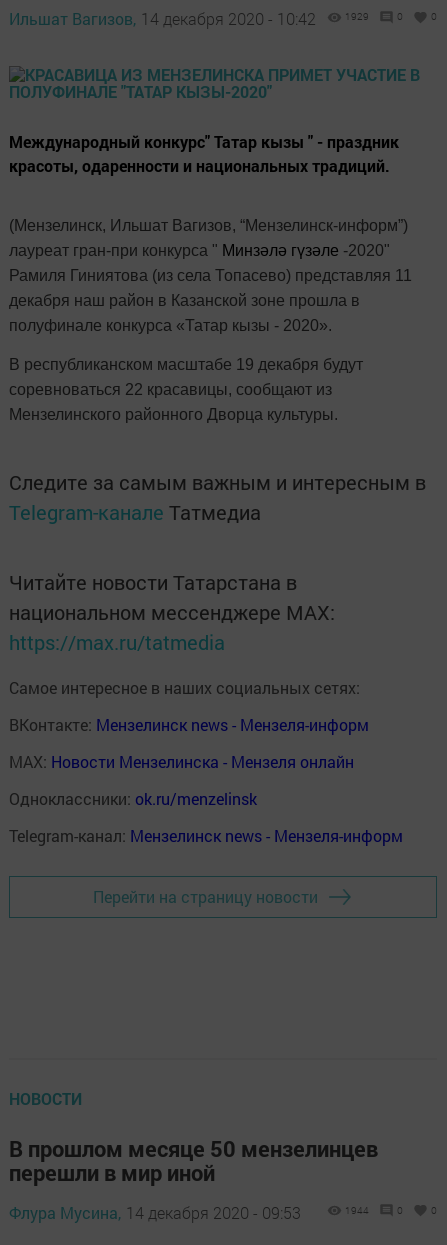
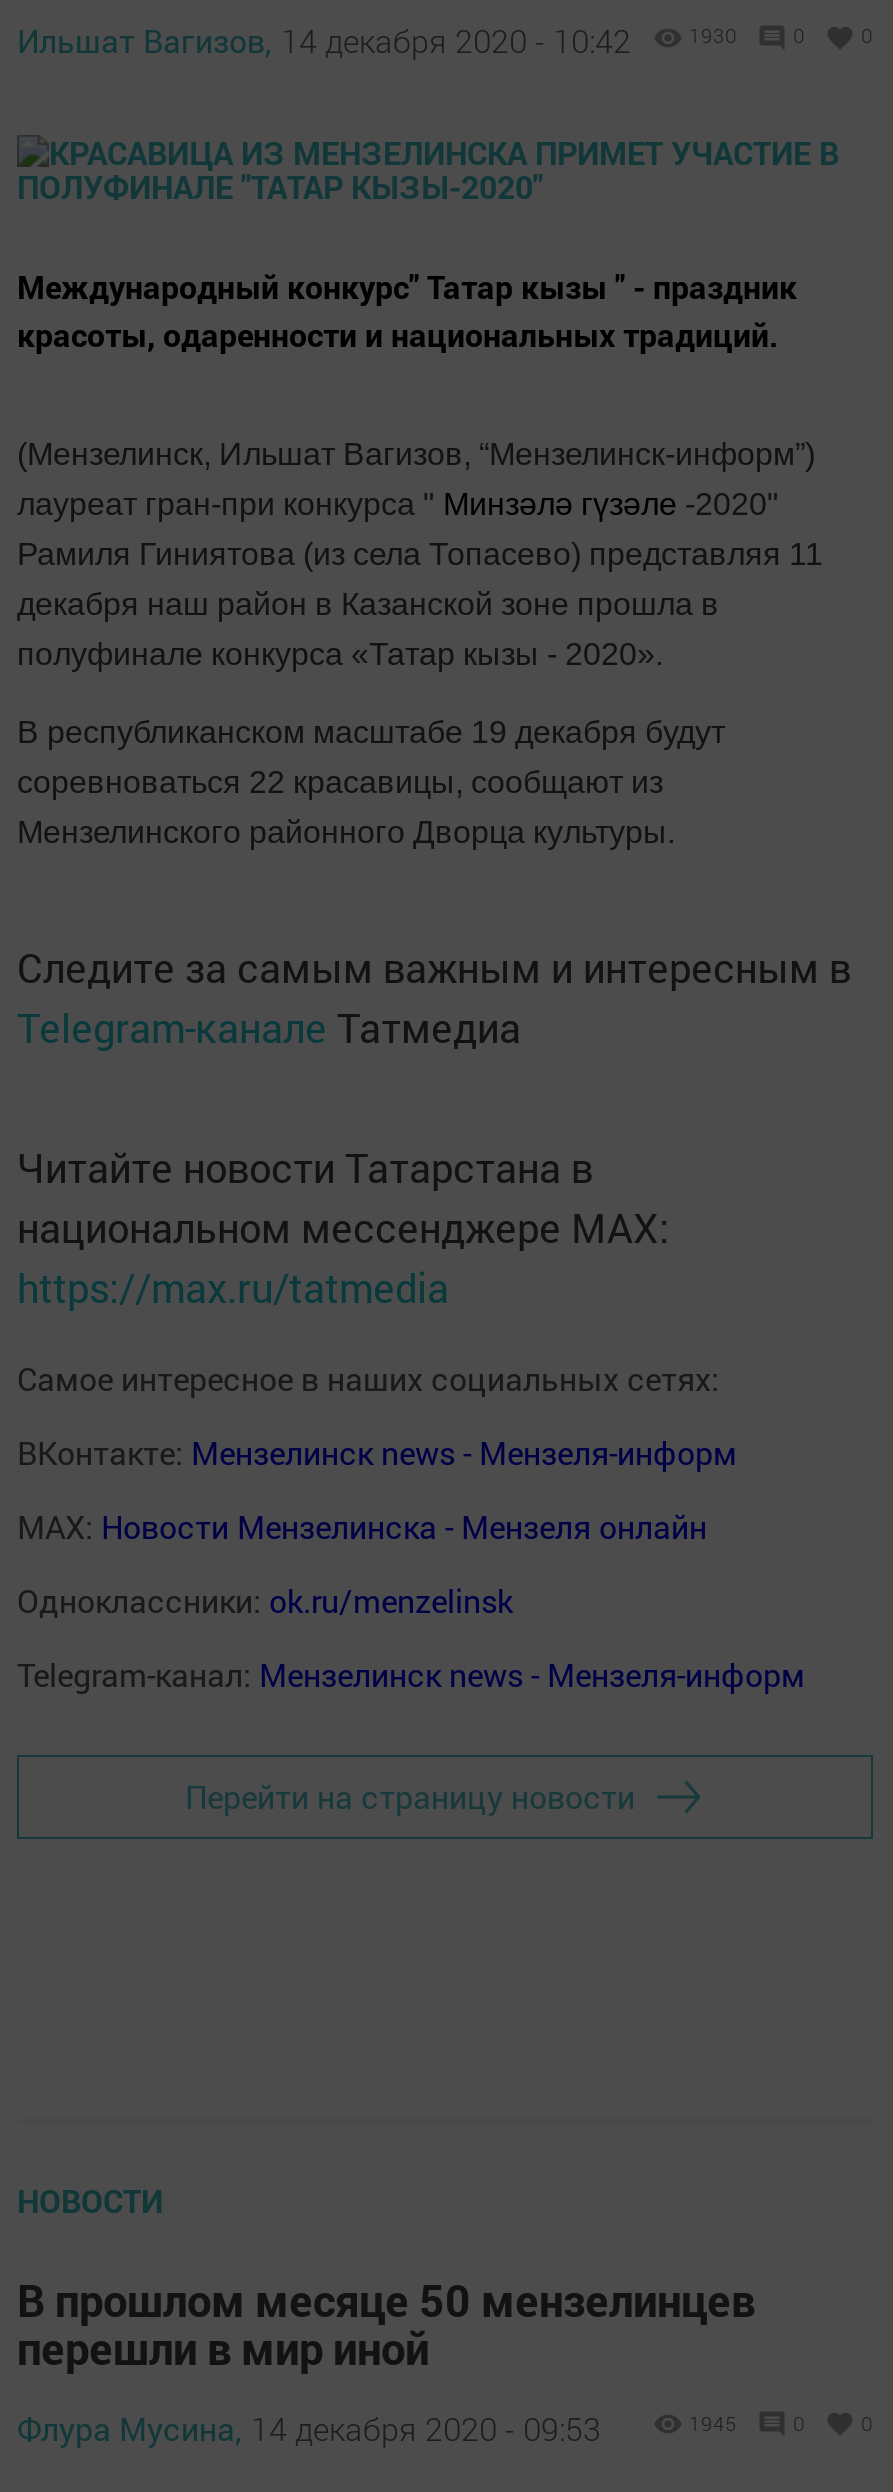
[345,10,369,23] 1929 -> [689,24,737,50] 1930
[345,1204,369,1217] 1944 -> [689,2410,737,2436] 1945

